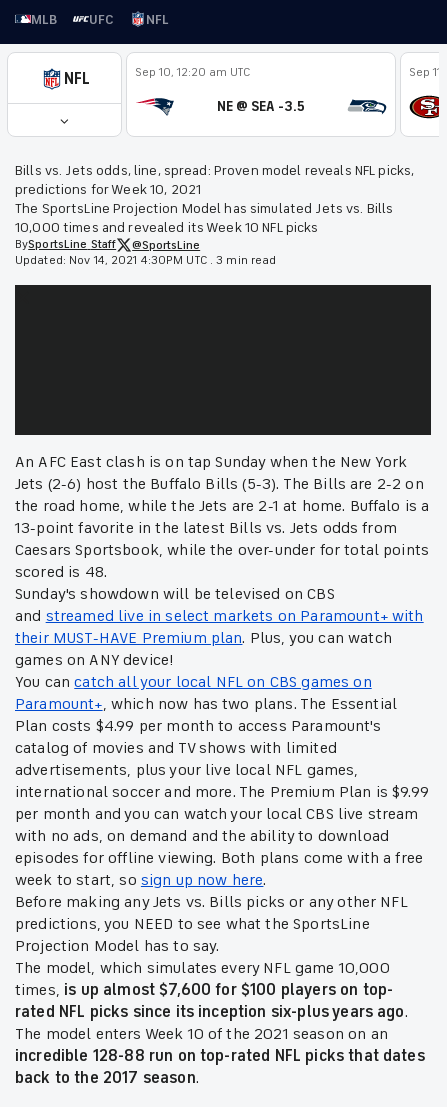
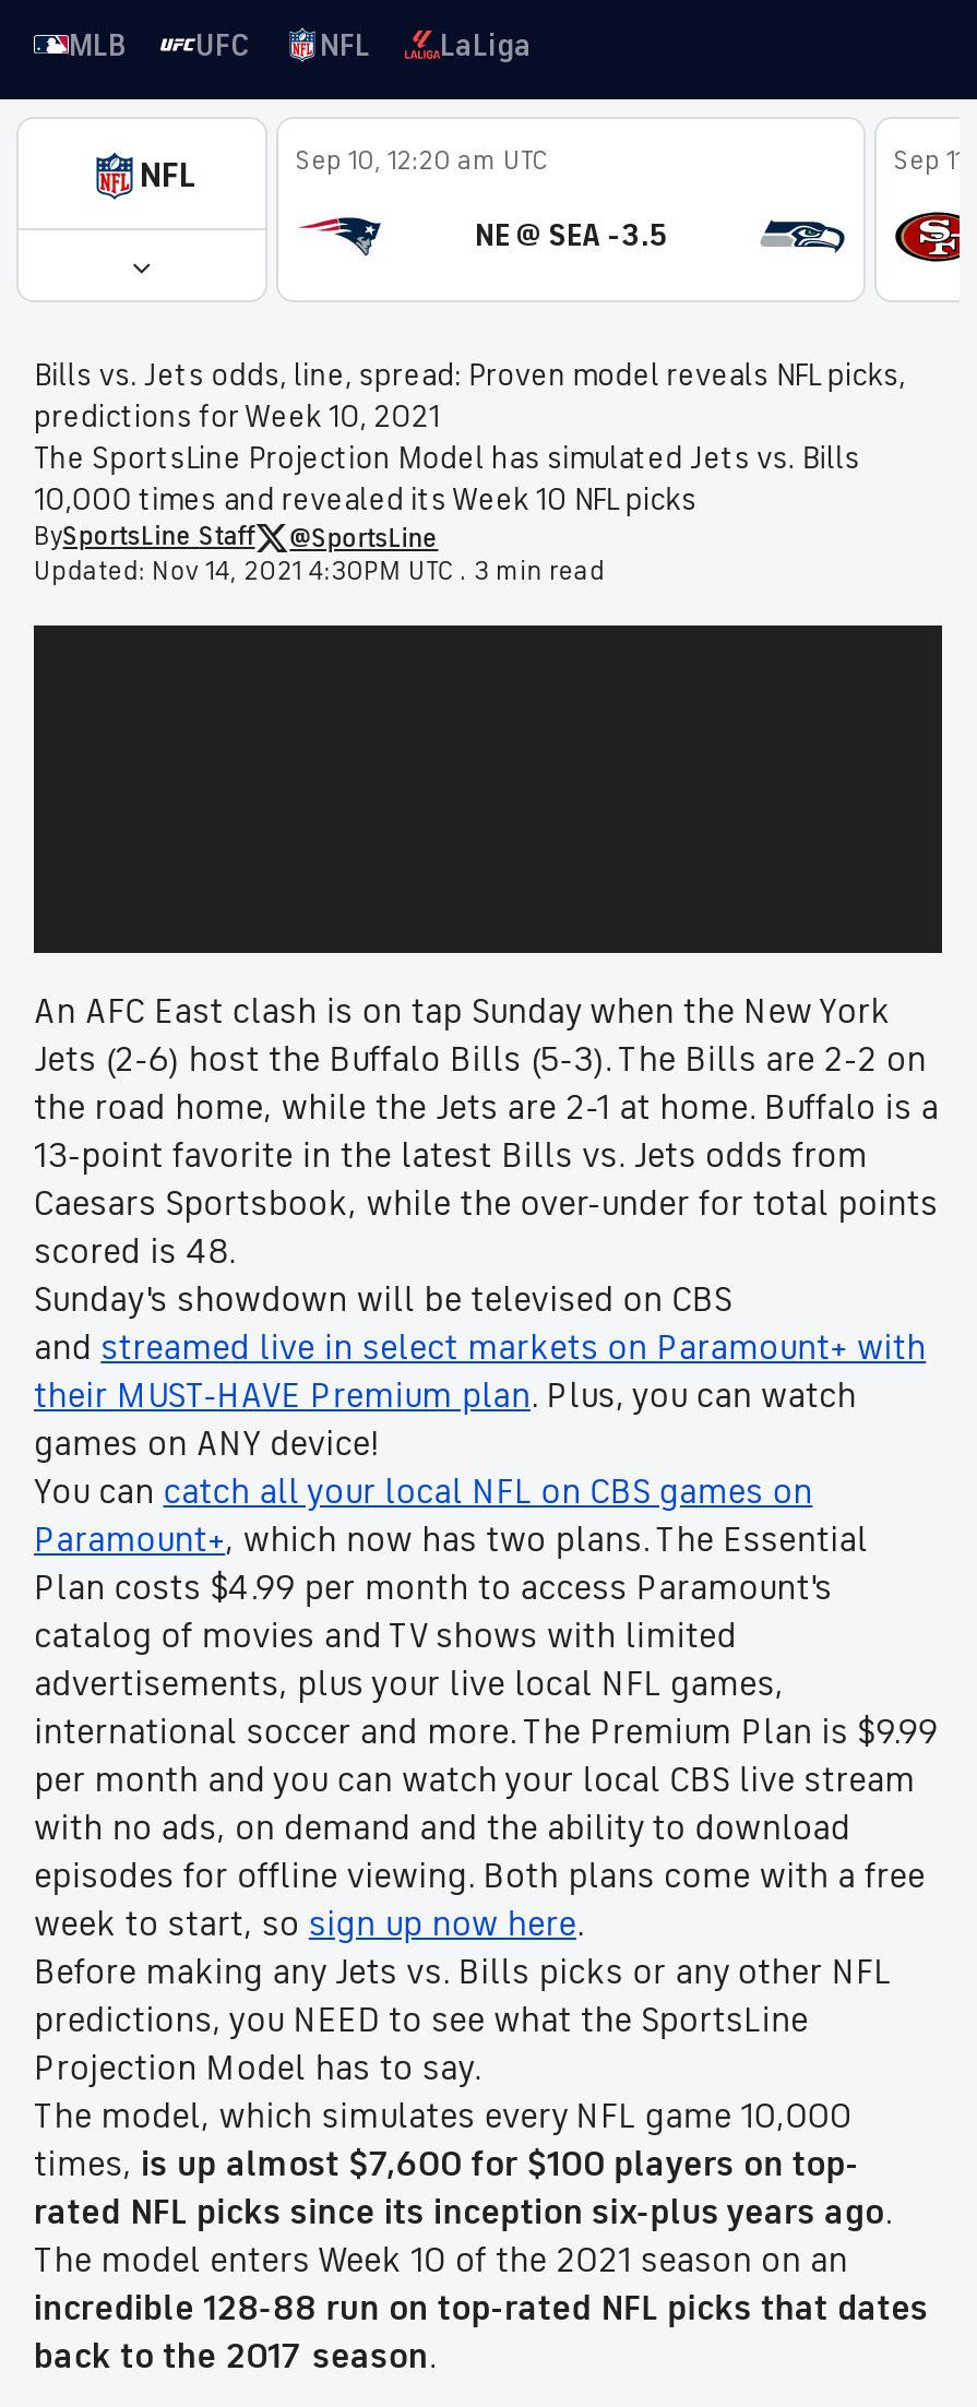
none -> [440,26,532,63] LaLiga

